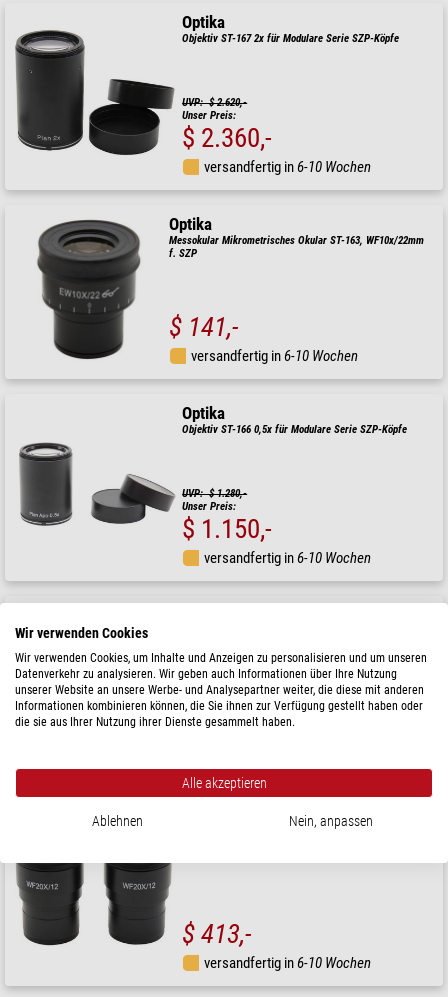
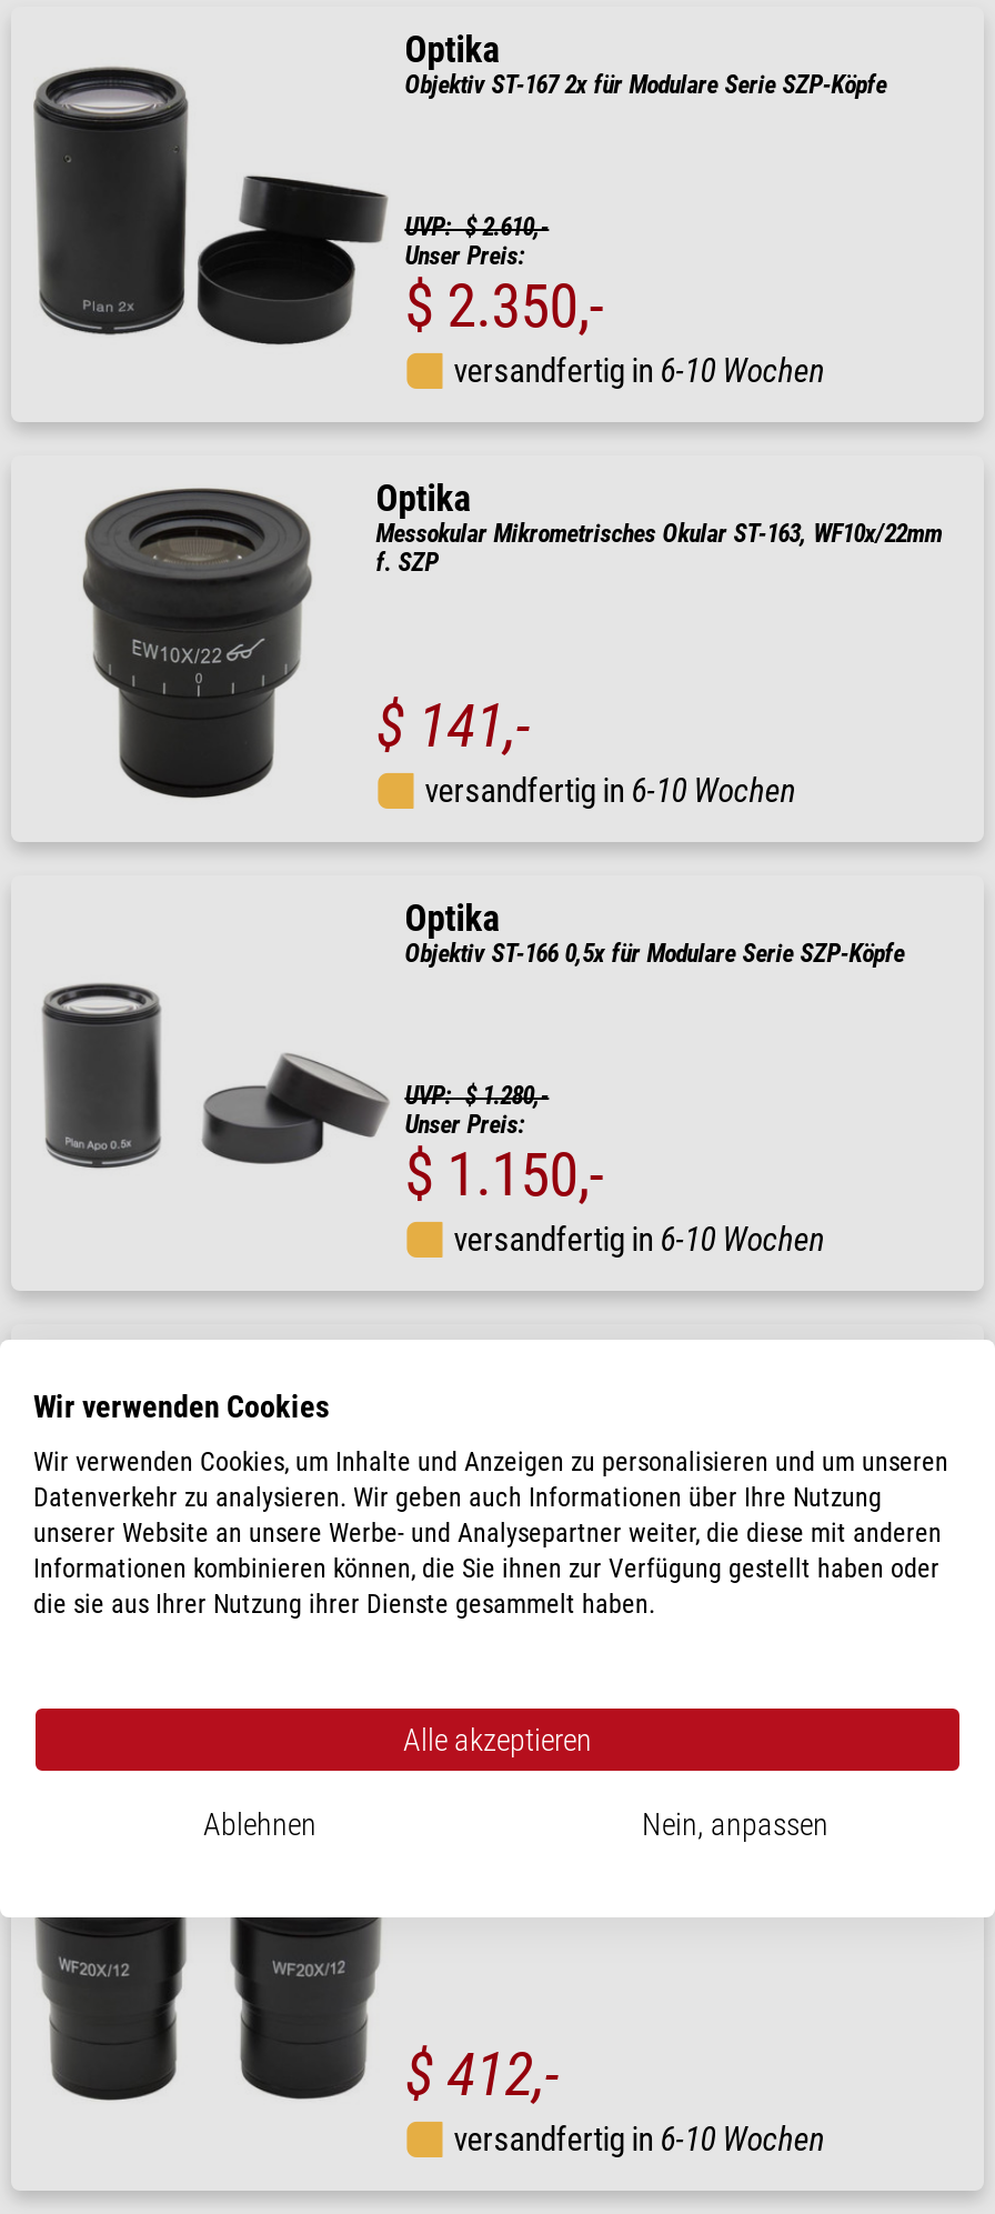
[182,96,247,109] UVP: $ 2.620,- -> [405,213,549,242] UVP: $ 2.610,-
[182,122,272,154] $ 2.360,- -> [405,271,605,342] $ 2.350,-
[182,918,252,950] $ 413,- -> [405,2039,560,2110] $ 412,-

